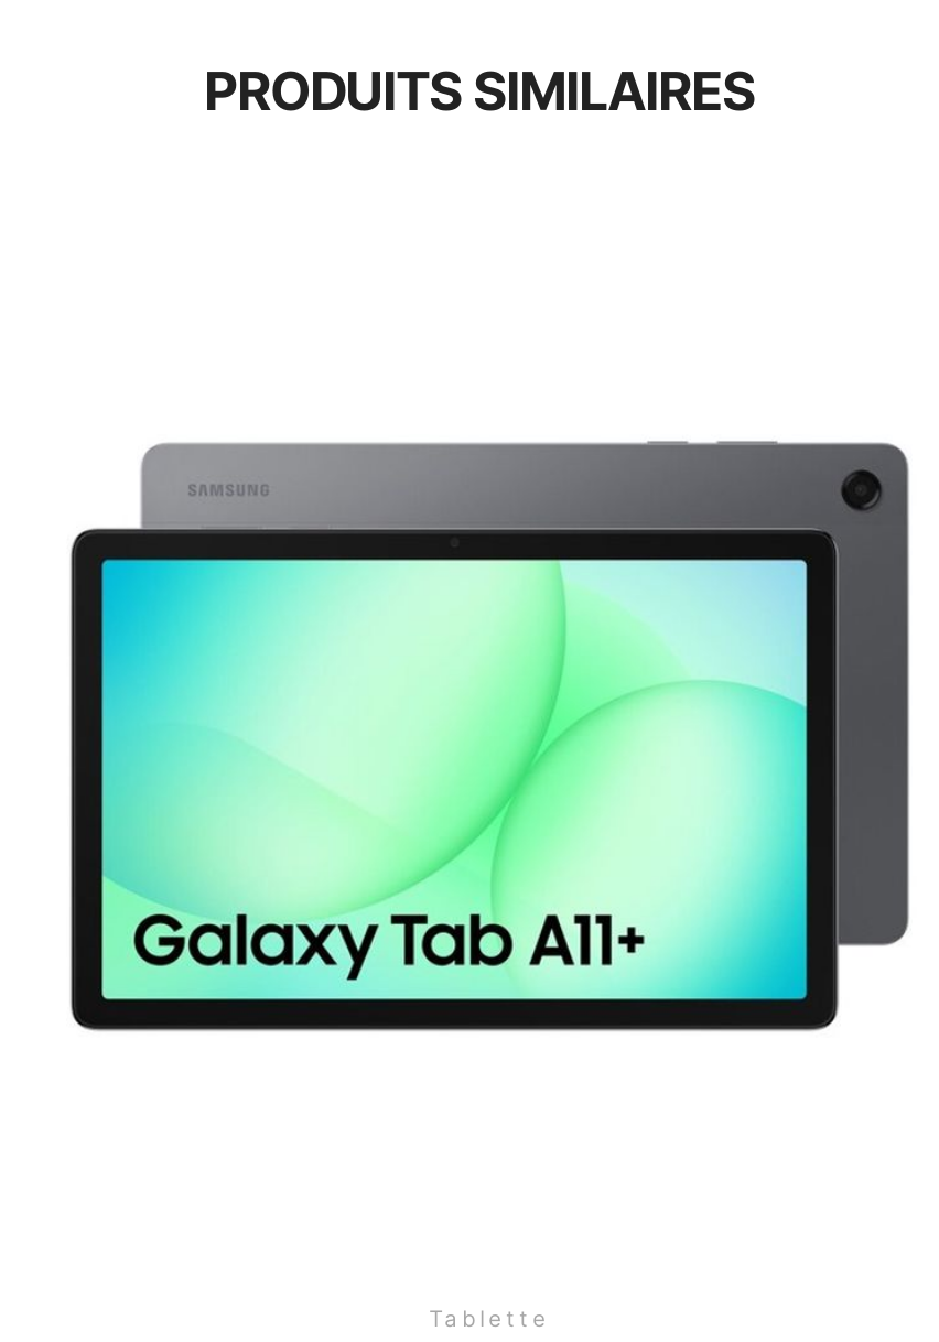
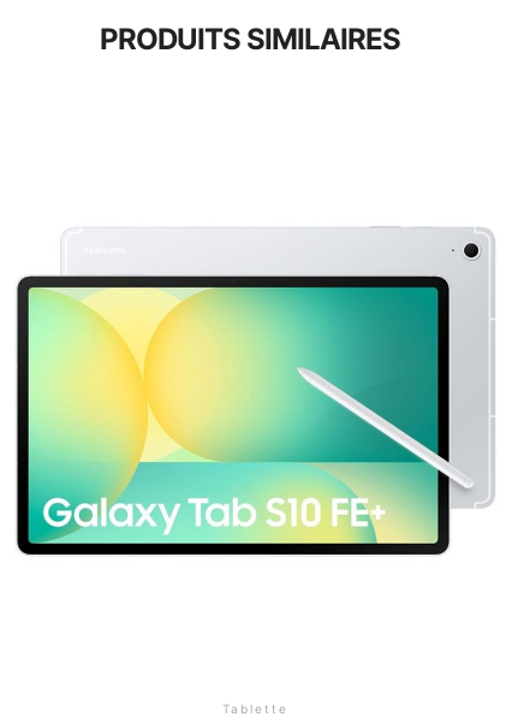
[52,436,927,1036] [image] -> [16,227,495,556] [image]

